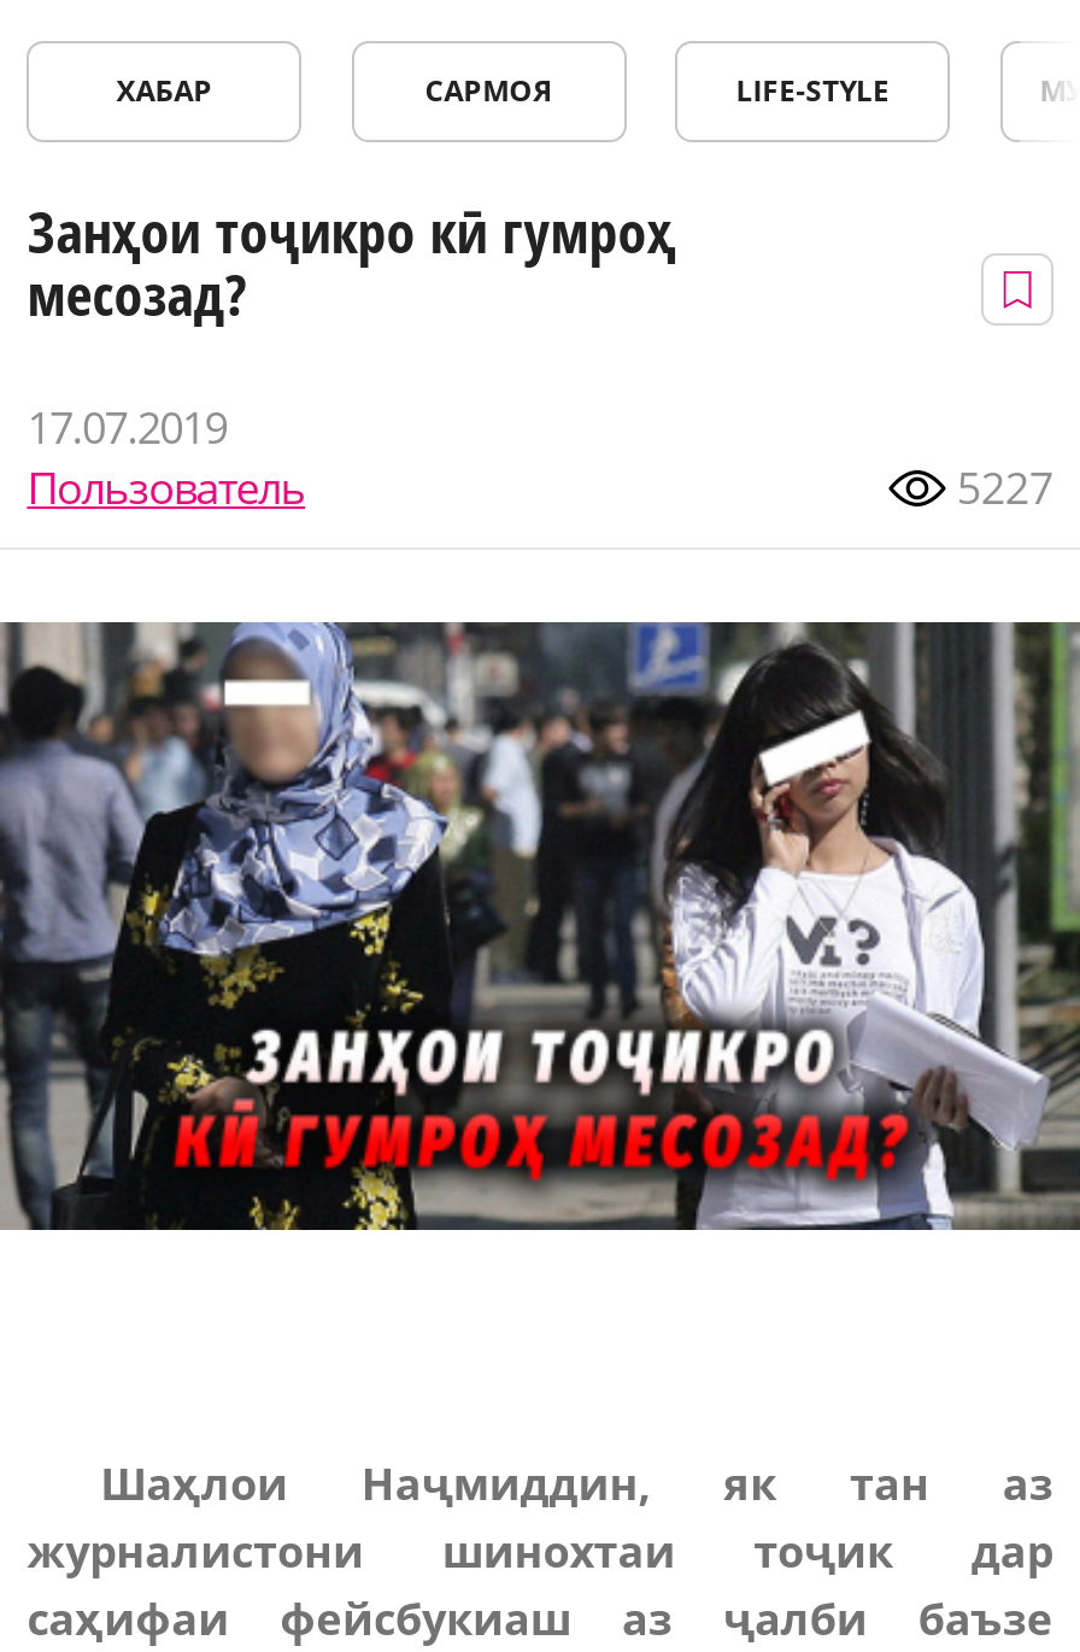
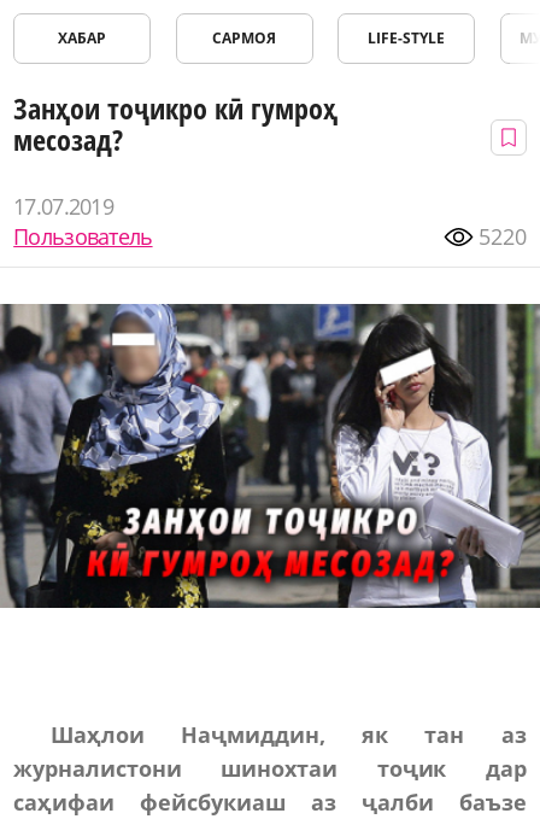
[957,459,1053,517] 5227 -> [478,222,526,251] 5220

